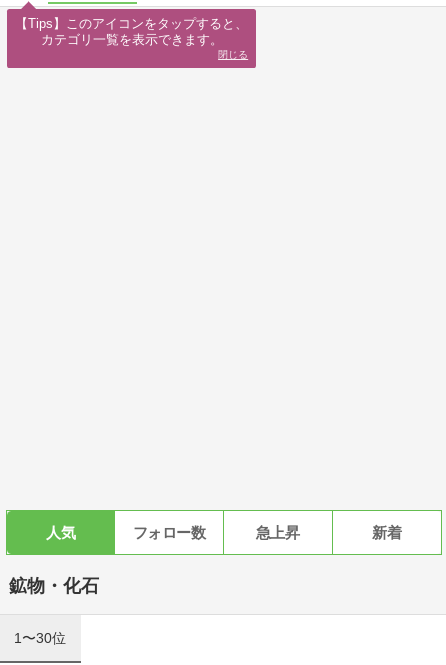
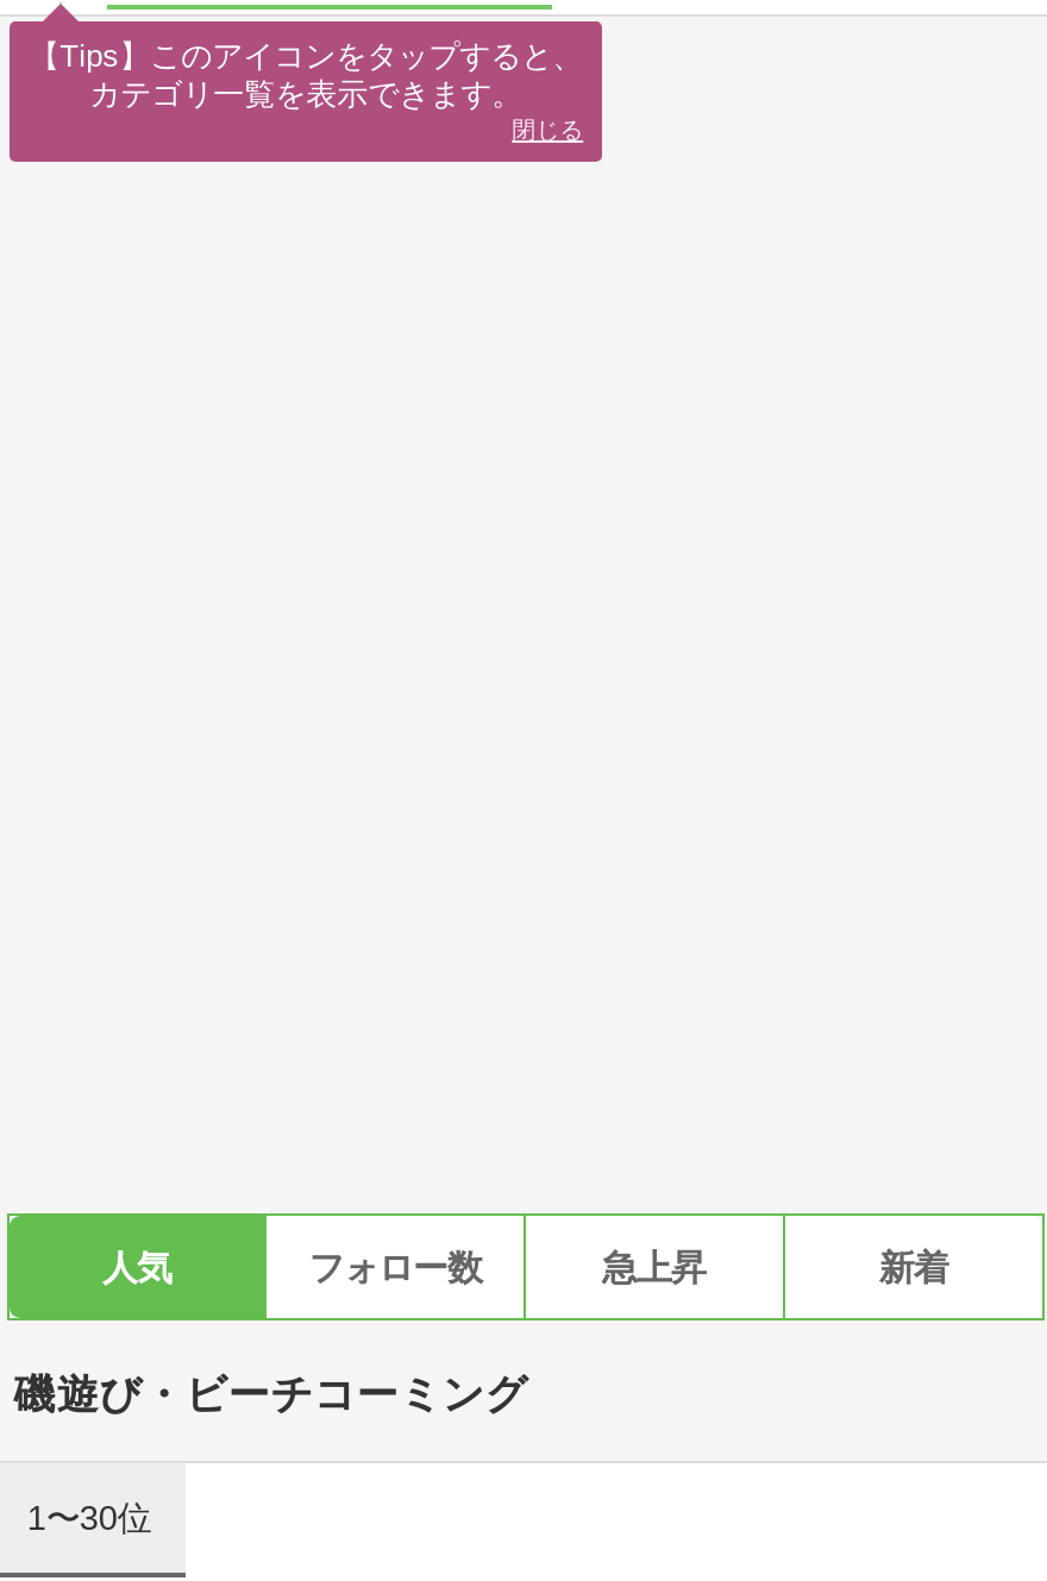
[9,576,99,596] 鉱物・化石 -> [14,1370,528,1418] 磯遊び・ビーチコーミング

